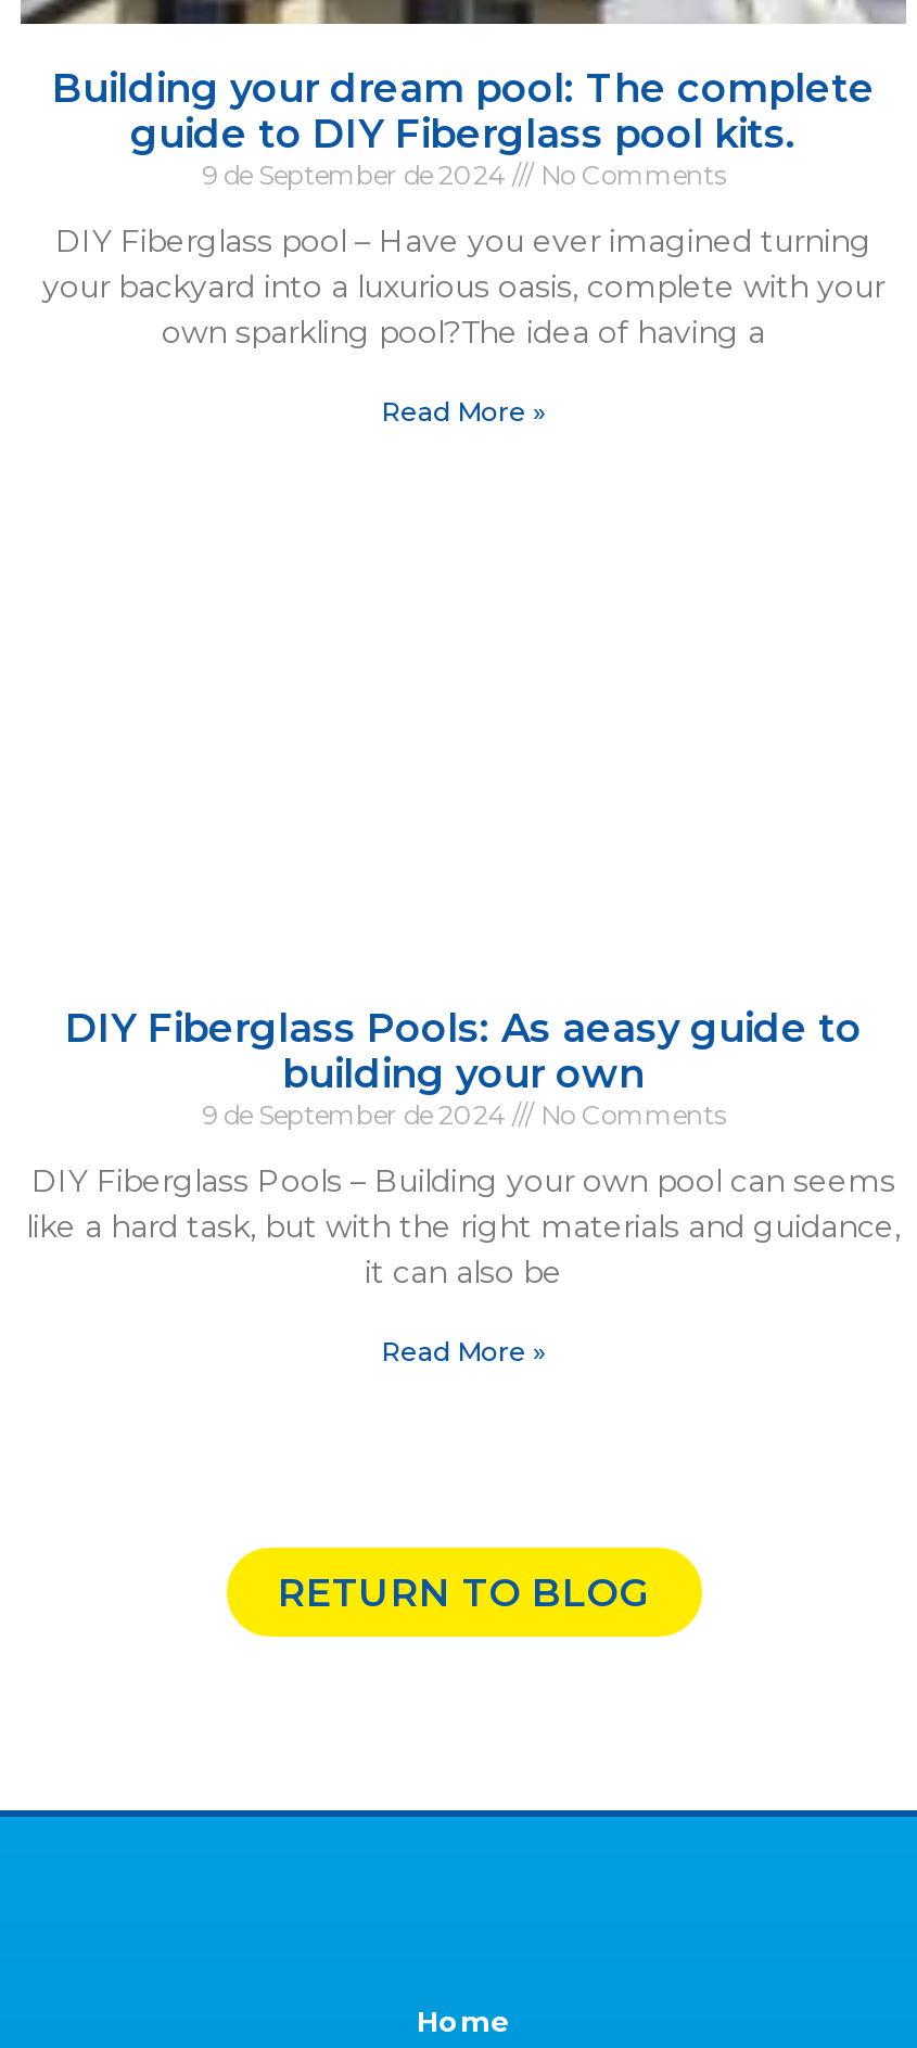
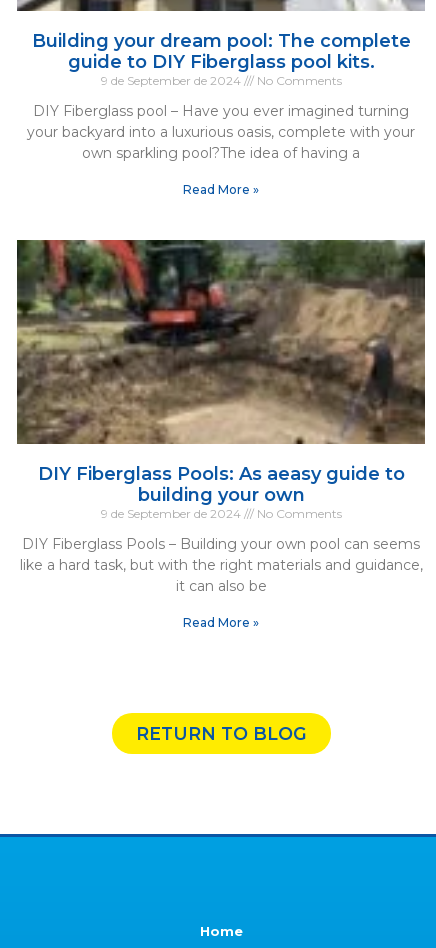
none -> [16,239,426,445] [image]

